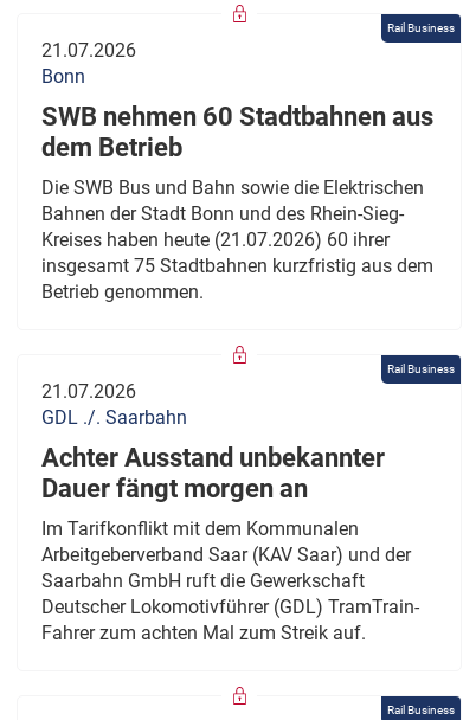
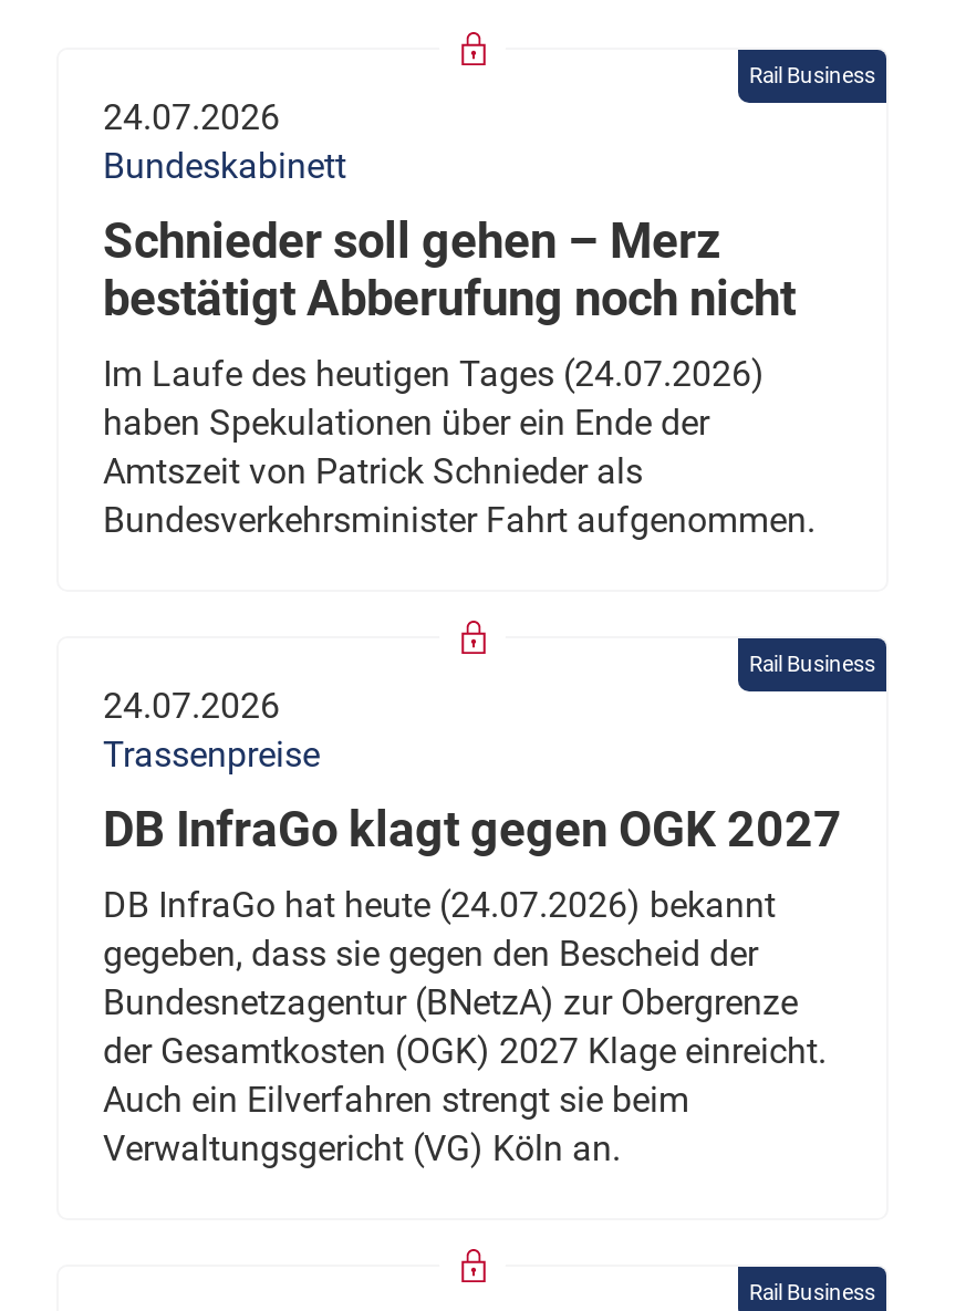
[41,39,136,88] 21.07.2026 | Bonn -> [103,97,346,187] 24.07.2026 | Bundeskabinett
[41,102,433,162] SWB nehmen 60 Stadtbahnen aus | dem Betrieb -> [103,214,796,327] Schnieder soll gehen – Merz | bestätigt Abberufung noch nicht
[41,177,433,303] Die SWB Bus und Bahn sowie die Elektrischen | Bahnen der Stadt Bonn und des Rhein-Sieg- | Kreises haben heute (21.07.2026) 60 ihrer | insgesamt 75 Stadtbahnen kurzfristig aus dem | Betrieb genommen. -> [103,353,816,541] Im Laufe des heutigen Tages (24.07.2026) | haben Spekulationen über ein Ende der | Amtszeit von Patrick Schnieder als | Bundesverkehrsminister Fahrt aufgenommen.
[41,380,187,429] 21.07.2026 | GDL ./. Saarbahn -> [103,685,320,776] 24.07.2026 | Trassenpreise
[41,443,385,504] Achter Ausstand unbekannter | Dauer fängt morgen an -> [103,803,842,858] DB InfraGo klagt gegen OGK 2027
[41,518,419,644] Im Tarifkonflikt mit dem Kommunalen | Arbeitgeberverband Saar (KAV Saar) und der | Saarbahn GmbH ruft die Gewerkschaft | Deutscher Lokomotivführer (GDL) TramTrain- | Fahrer zum achten Mal zum Streik auf. -> [103,884,827,1170] DB InfraGo hat heute (24.07.2026) bekannt | gegeben, dass sie gegen den Bescheid der | Bundesnetzagentur (BNetzA) zur Obergrenze | der Gesamtkosten (OGK) 2027 Klage einreicht. | Auch ein Eilverfahren strengt sie beim | Verwaltungsgericht (VG) Köln an.

